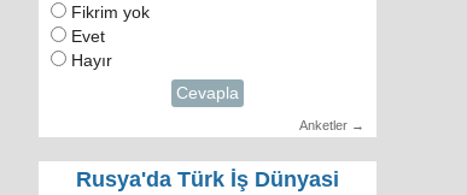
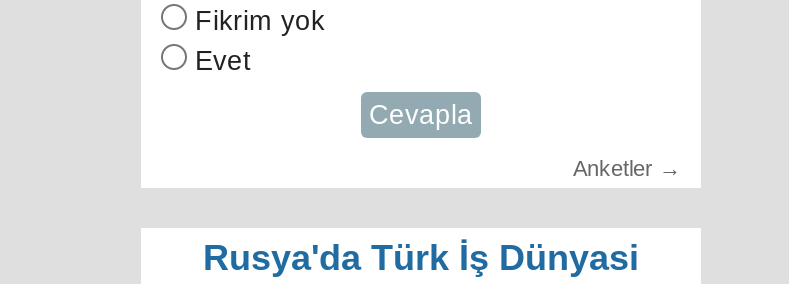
[71,52,112,70] Hayır -> none

